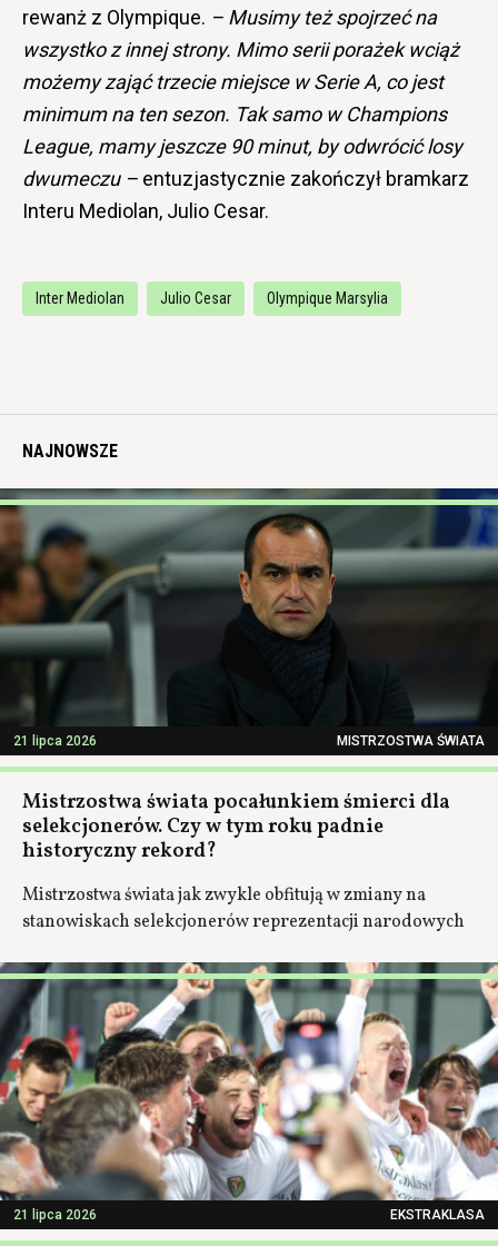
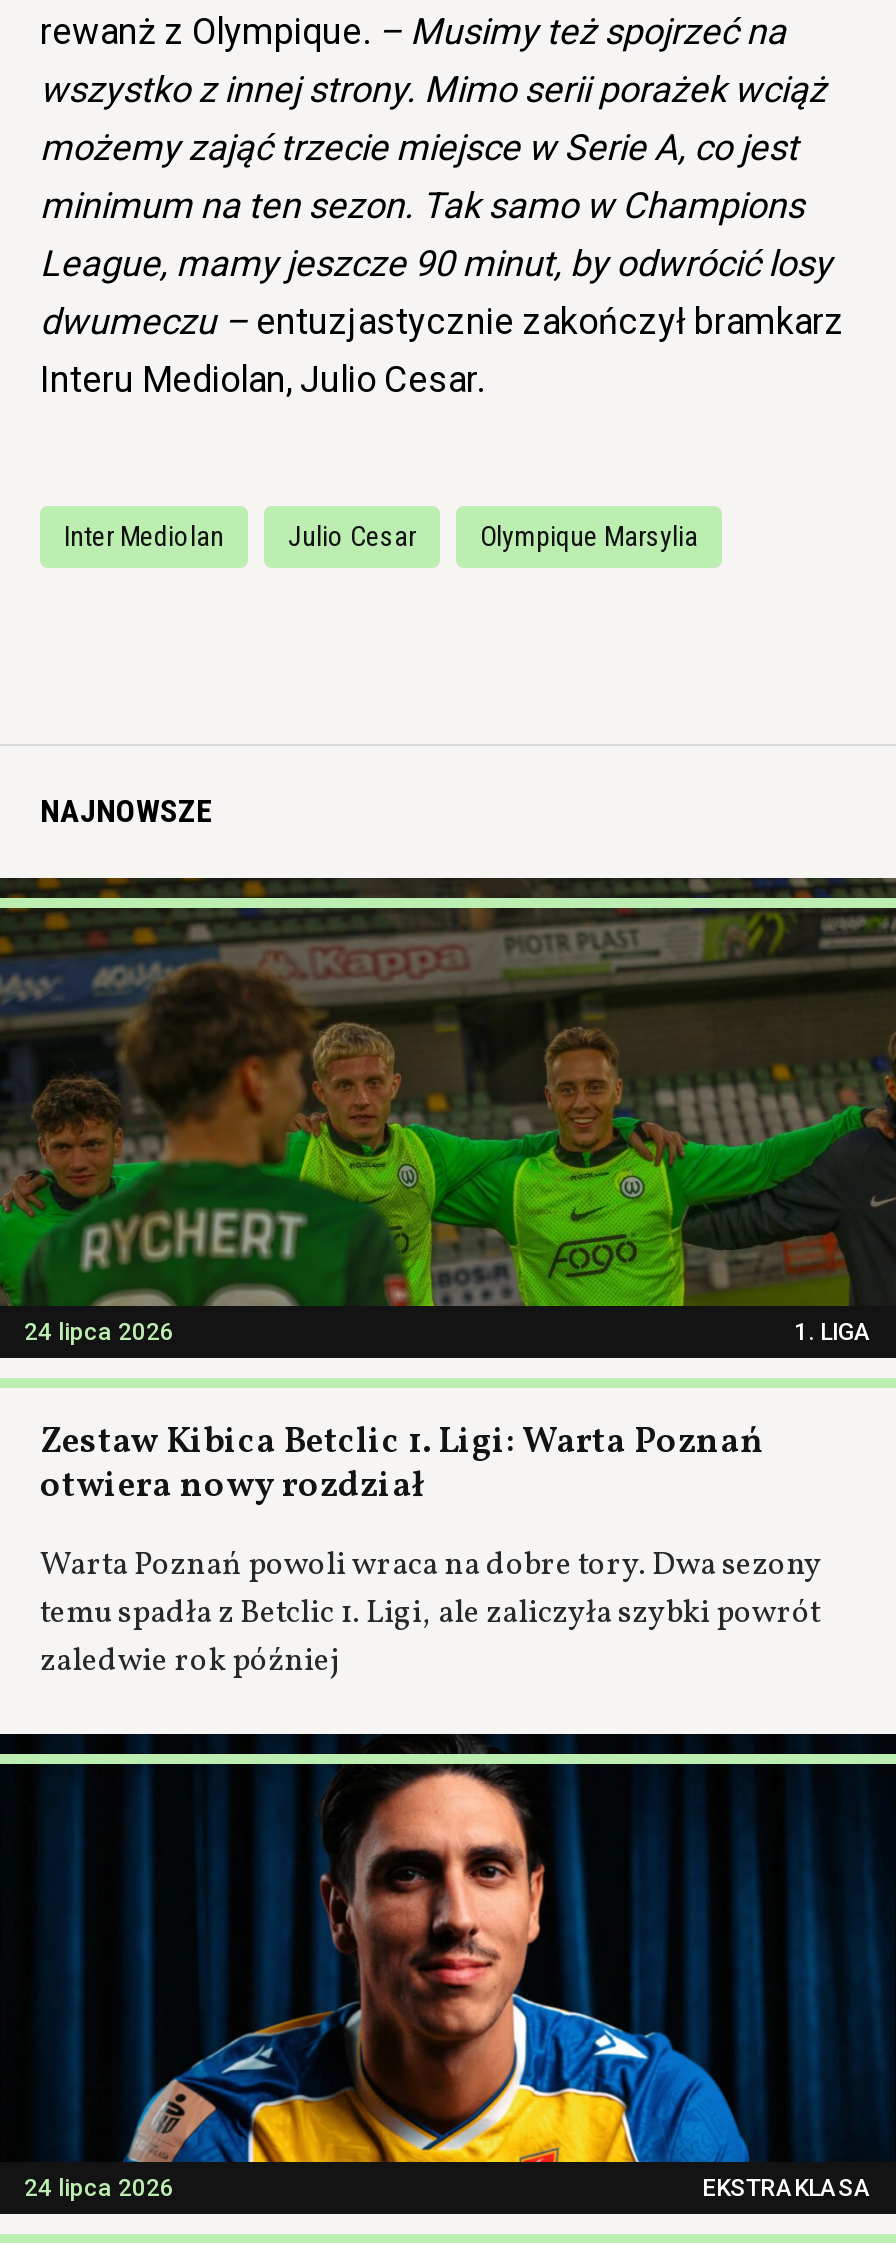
[3,488,495,749] [image] | 21 lipca 2026 | MISTRZOSTWA ŚWIATA -> [6,878,890,1346] [image] | 24 lipca 2026 | 1. LIGA
[22,789,450,866] Mistrzostwa świata pocałunkiem śmierci dla | selekcjonerów. Czy w tym roku padnie | historyczny rekord? -> [40,1418,762,1512] Zestaw Kibica Betclic 1. Ligi: Warta Poznań | otwiera nowy rozdział
[22,883,465,934] Mistrzostwa świata jak zwykle obfitują w zmiany na | stanowiskach selekcjonerów reprezentacji narodowych -> [40,1544,822,1684] Warta Poznań powoli wraca na dobre tory. Dwa sezony | temu spadła z Betclic 1. Ligi, ale zaliczyła szybki powrót | zaledwie rok później
[3,961,495,1223] [image] | 21 lipca 2026 -> [6,1732,890,2202] [image] | 24 lipca 2026

